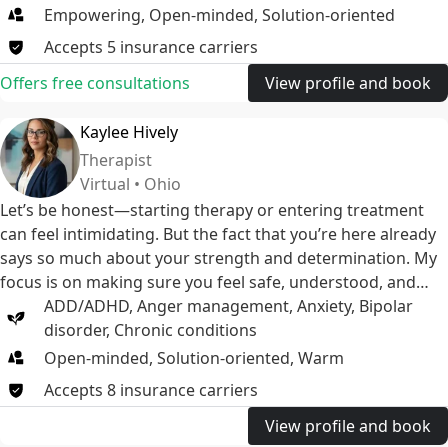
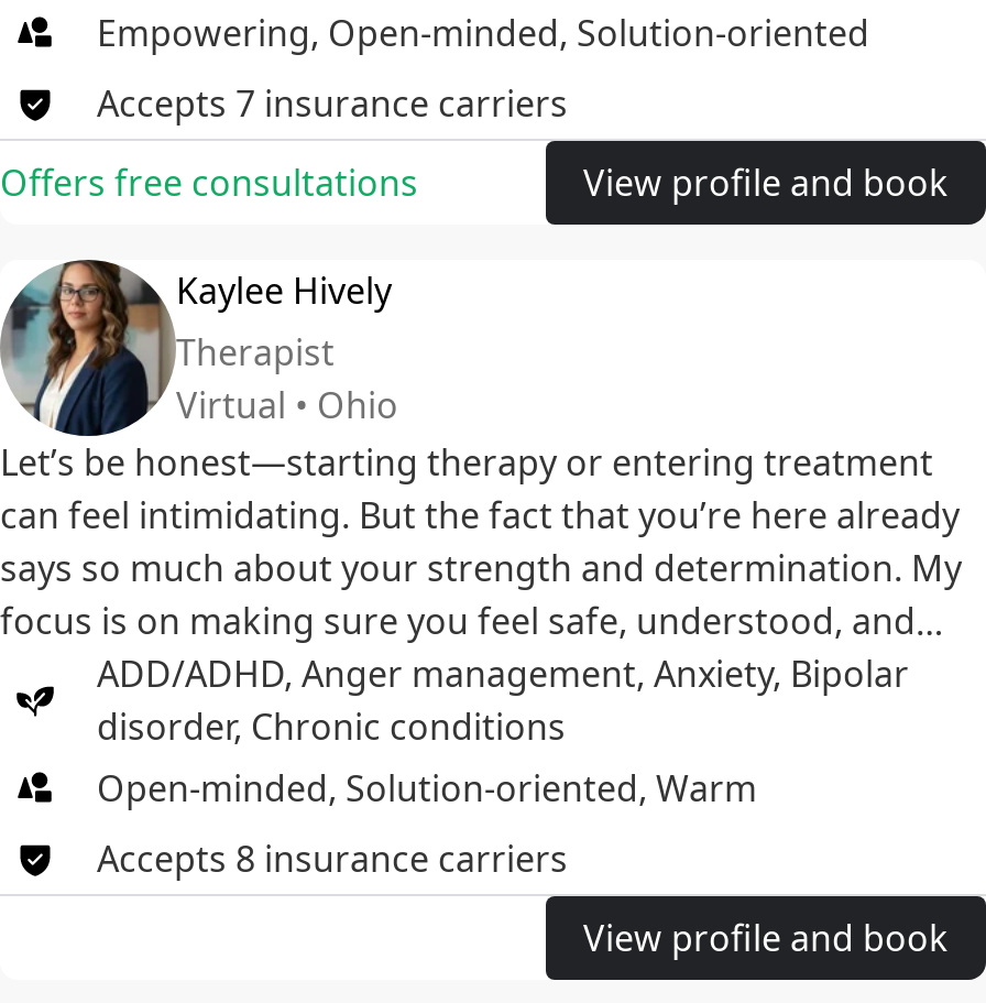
[44,36,258,58] Accepts 5 insurance carriers -> [97,80,568,129] Accepts 7 insurance carriers

